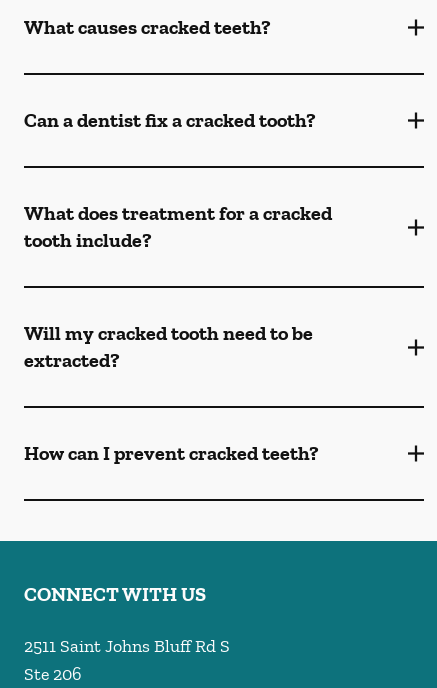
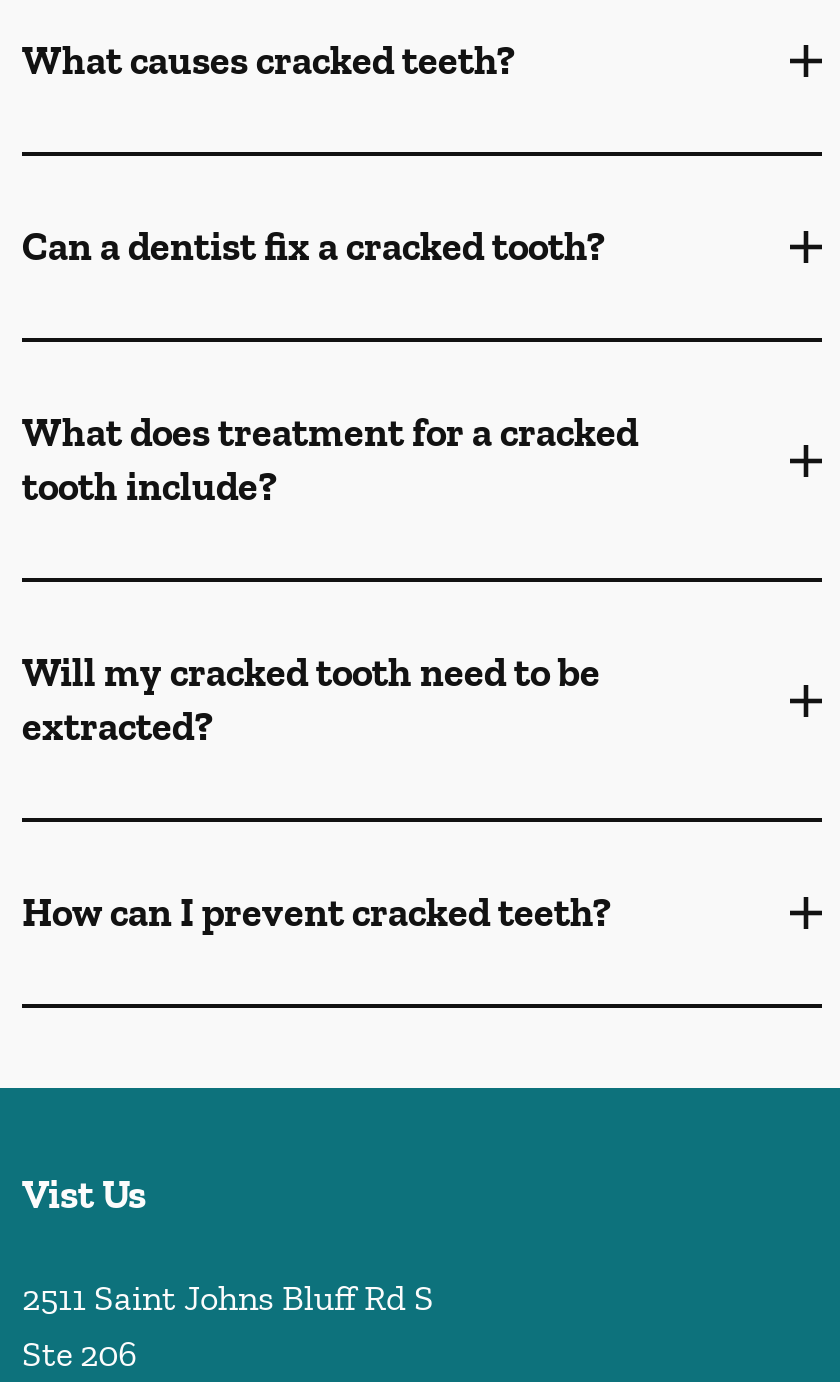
[24,582,206,606] CONNECT WITH US -> [22,1170,146,1218] Vist Us

